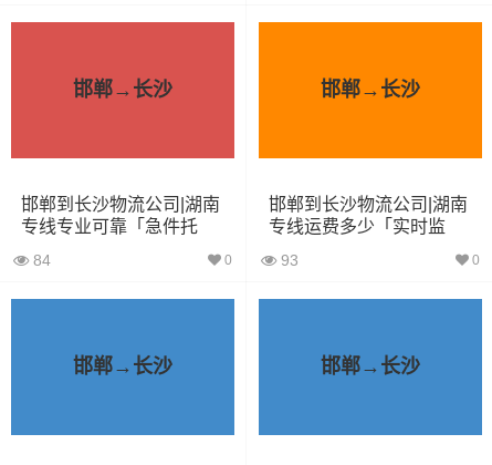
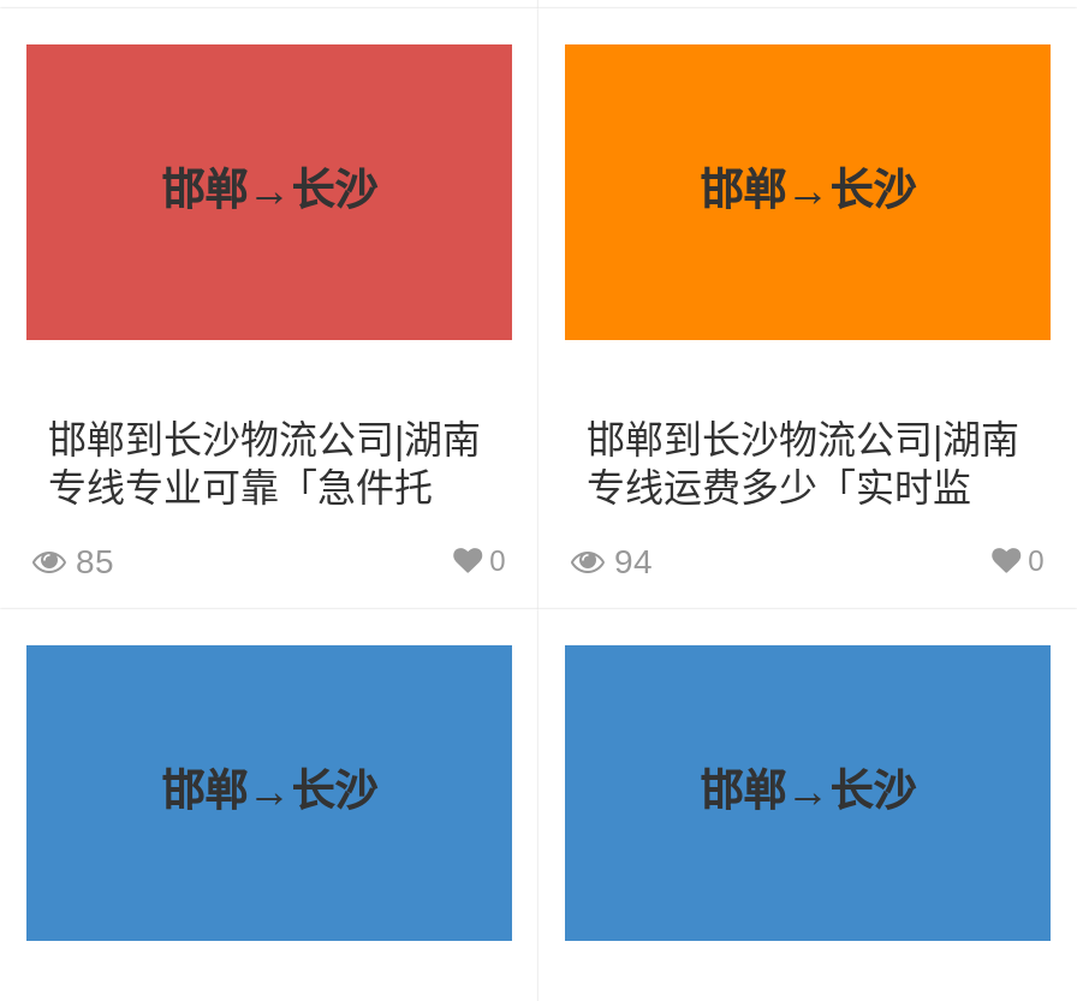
[29,251,51,269] 84 -> [66,542,114,581] 85
[277,251,299,269] 93 -> [604,542,652,581] 94

